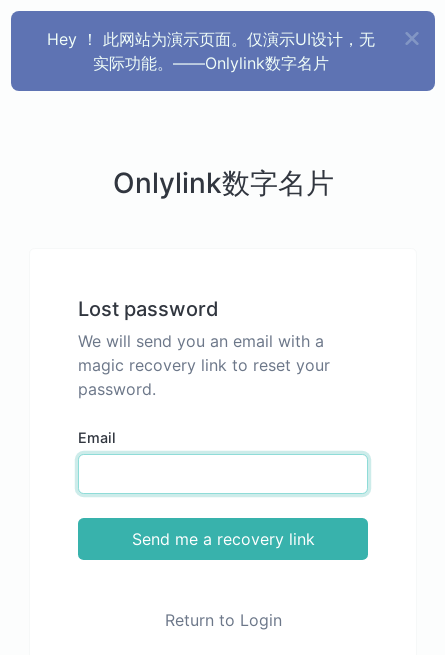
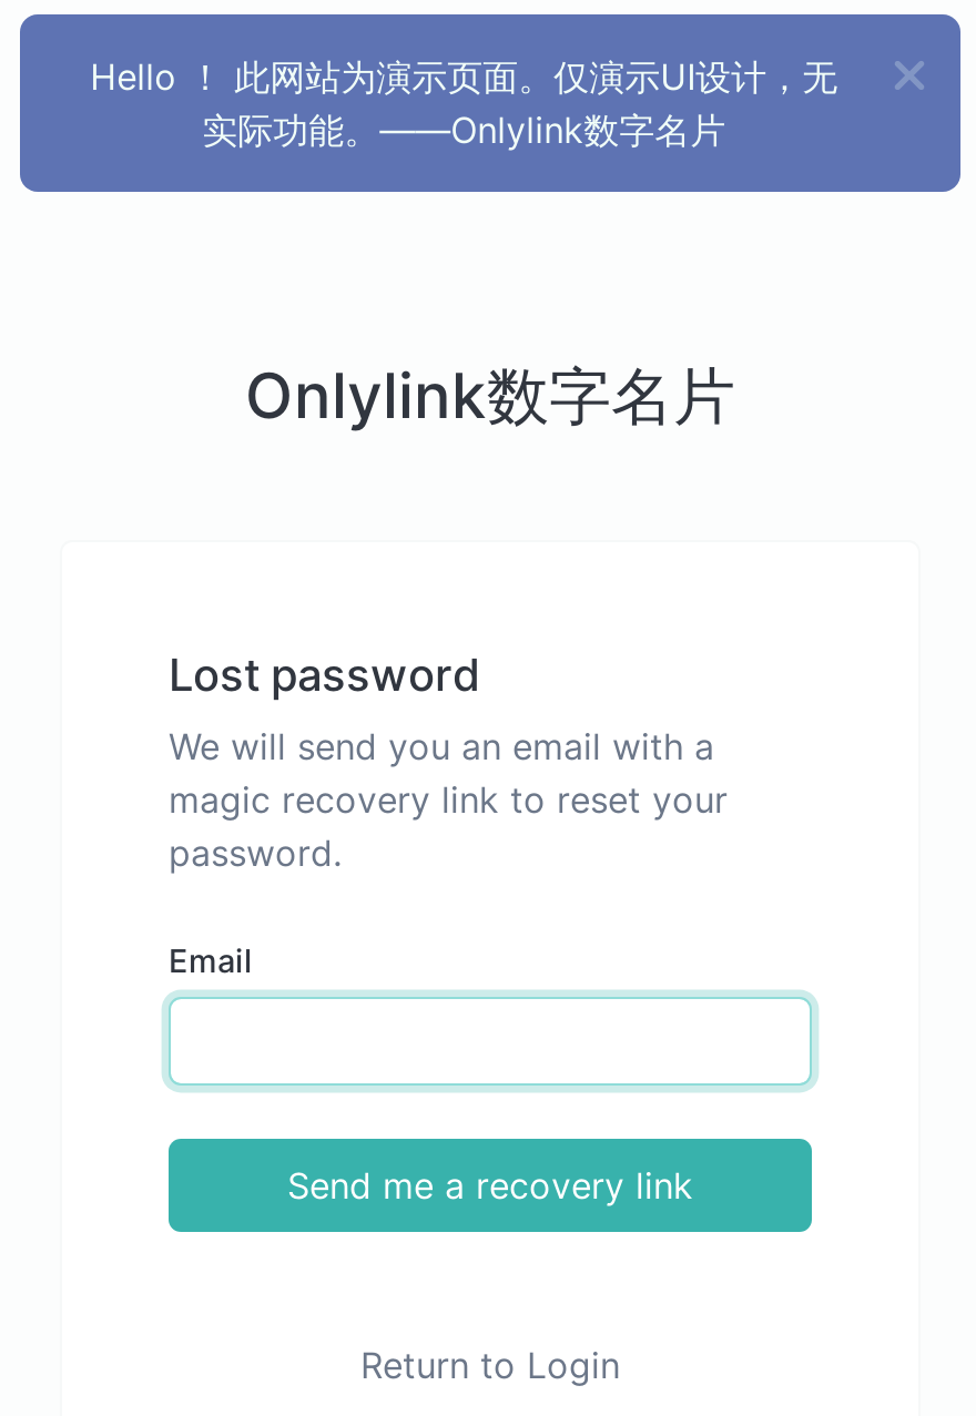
[47,29,375,49] Hey ！ 此网站为演示页面。仅演示UI设计，无 -> [90,54,838,99] Hello ！ 此网站为演示页面。仅演示UI设计，无

